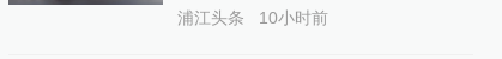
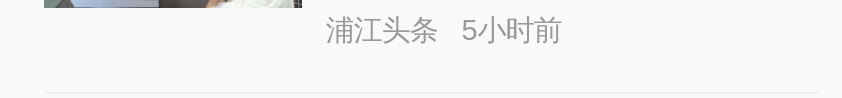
[177,8,328,27] 浦江头条 10小时前 -> [326,14,562,46] 浦江头条 5小时前

